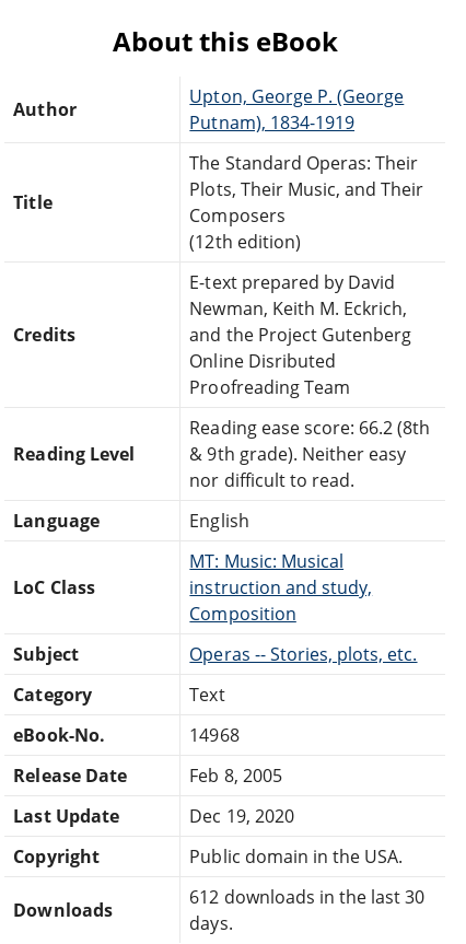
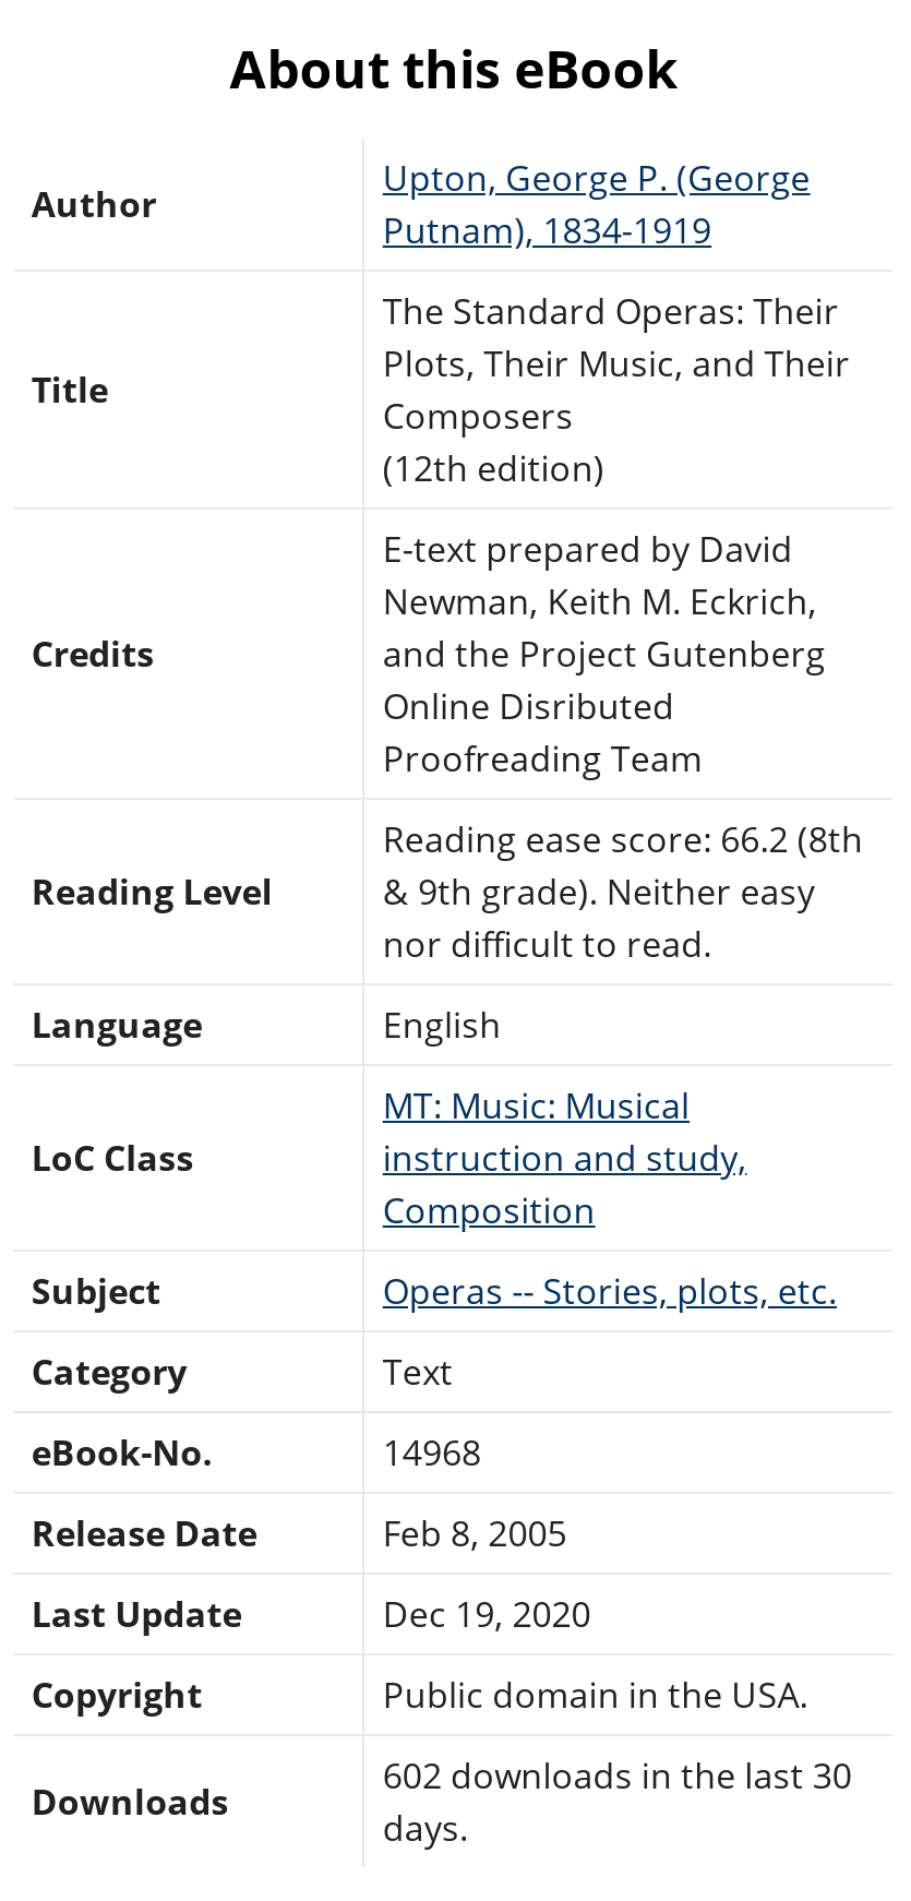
[190,884,425,909] 612 downloads in the last 30 -> [383,1751,852,1799] 602 downloads in the last 30

